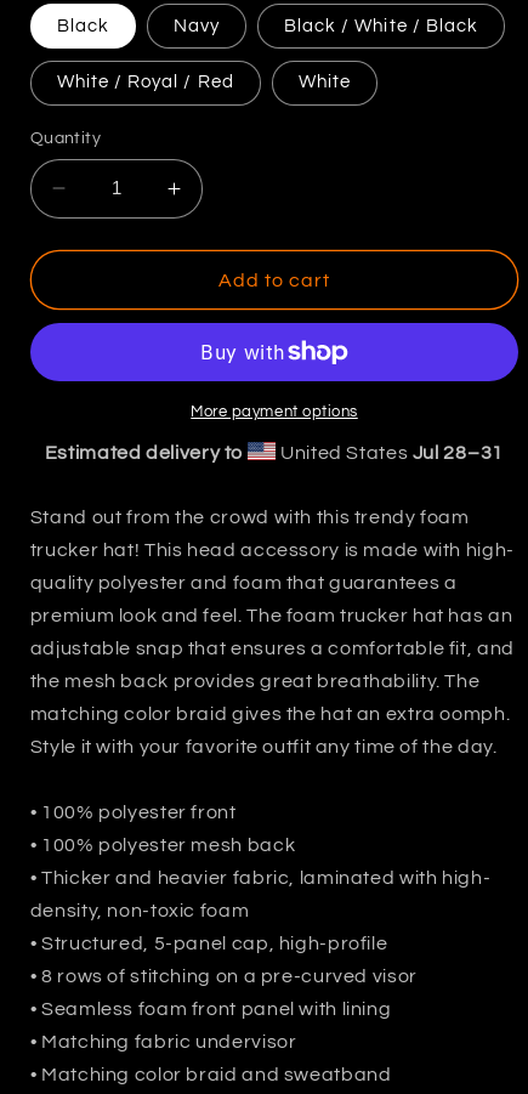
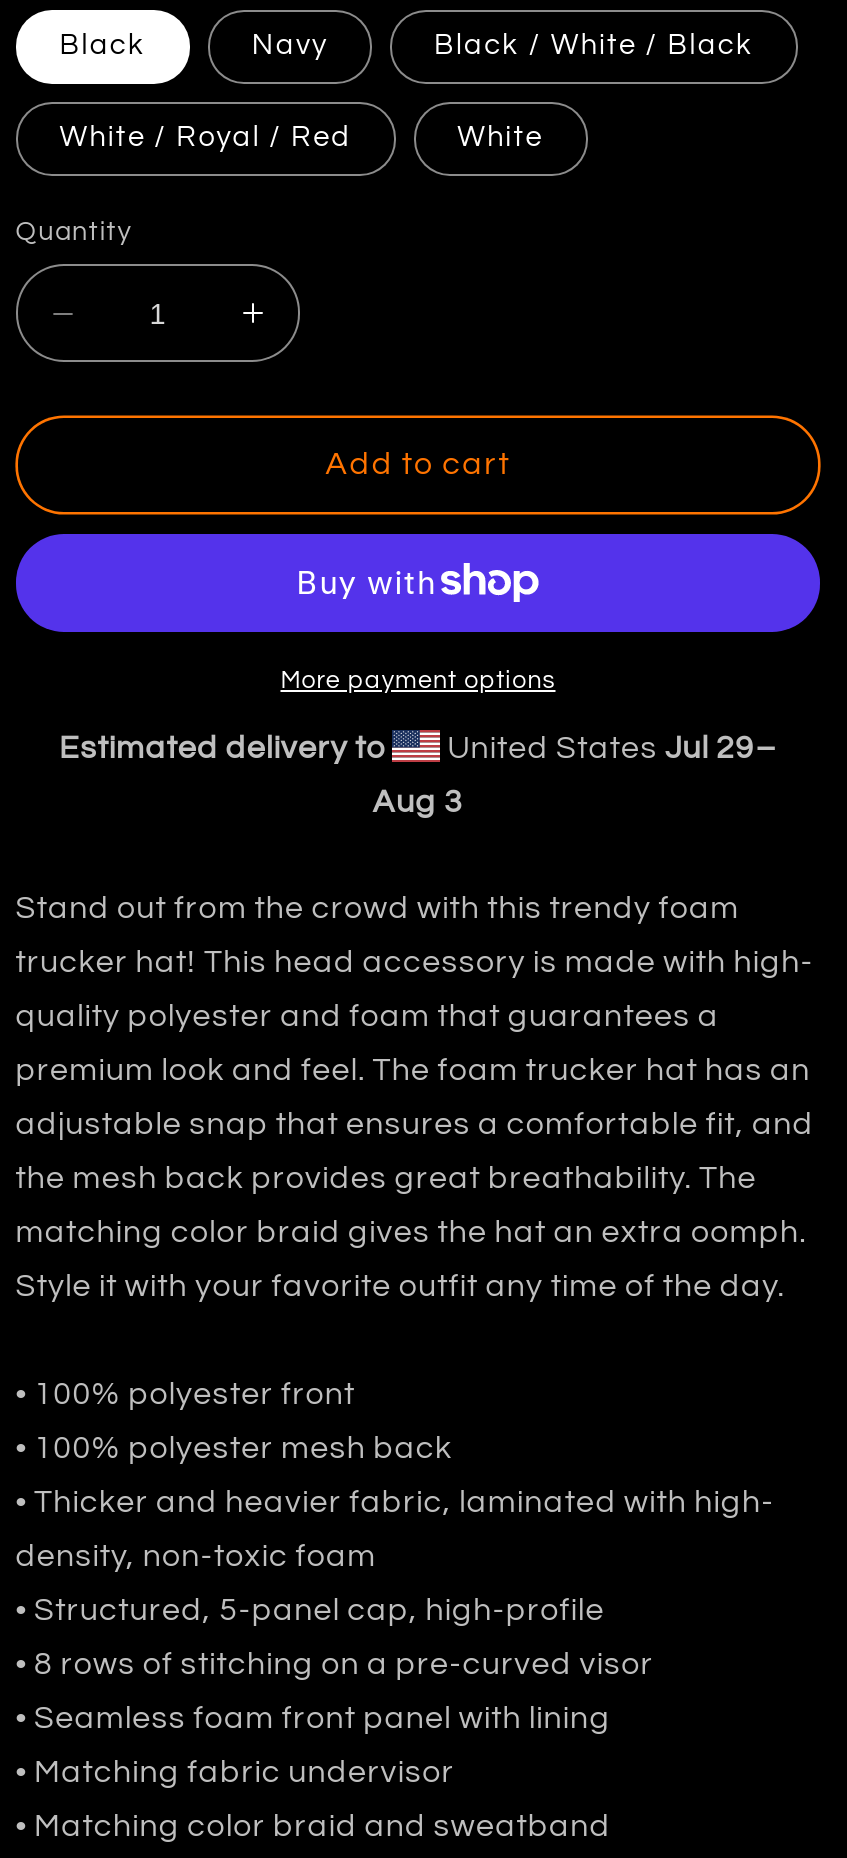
[276,443,504,462] United States Jul 28–31 -> [373,732,777,818] United States Jul 29– | Aug 3

